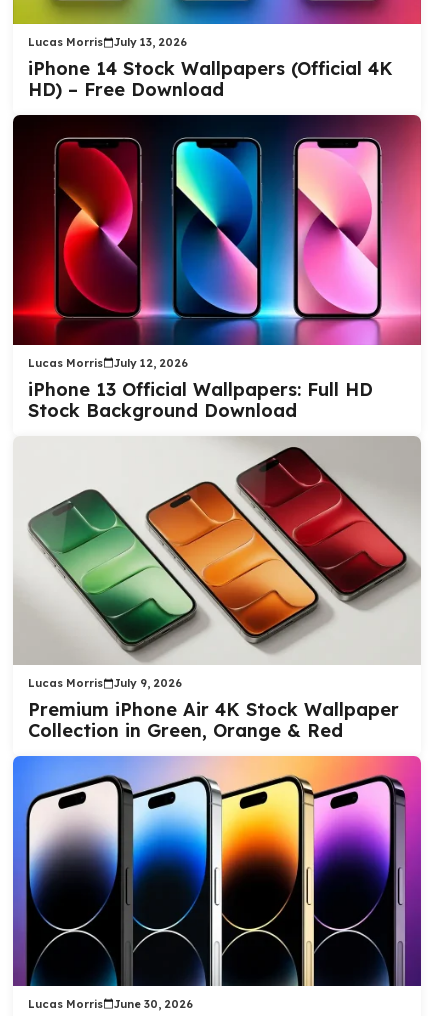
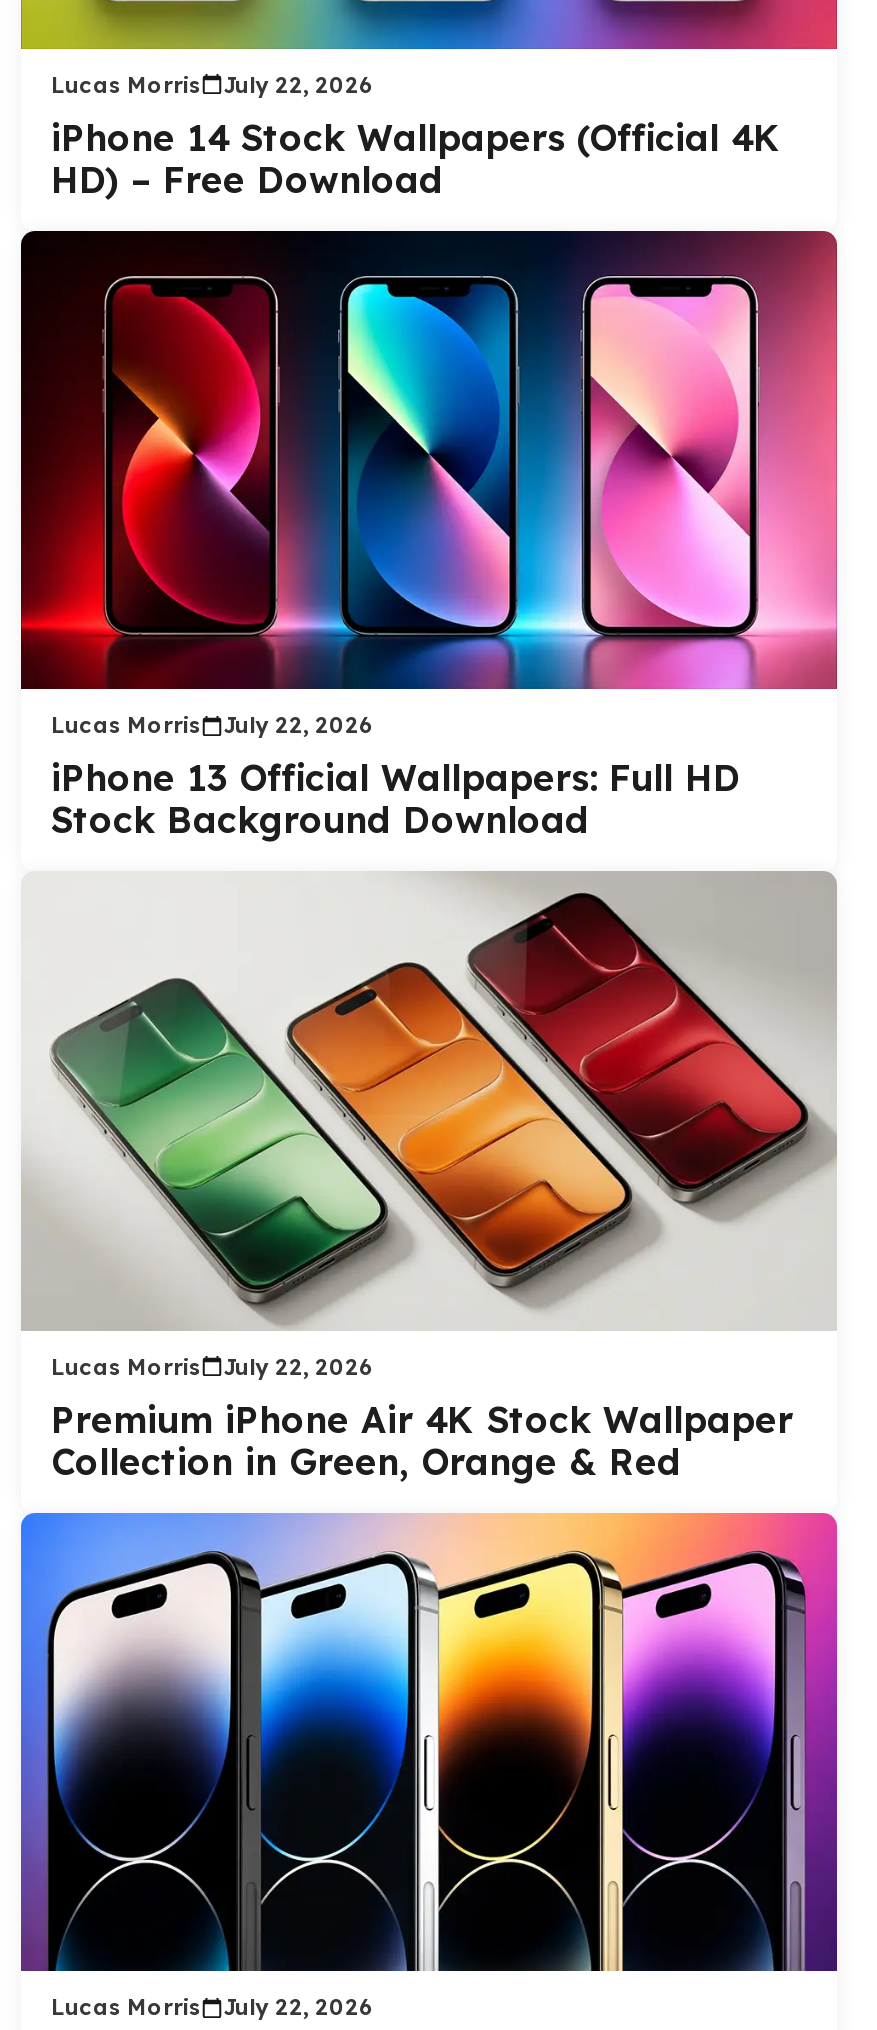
[28,35,187,49] Lucas Morris July 13, 2026 -> [51,70,373,98] Lucas Morris July 22, 2026
[28,355,188,369] Lucas Morris July 12, 2026 -> [51,711,373,739] Lucas Morris July 22, 2026
[28,676,182,690] Lucas Morris July 9, 2026 -> [51,1352,373,1380] Lucas Morris July 22, 2026
[28,996,193,1010] Lucas Morris June 30, 2026 -> [51,1993,373,2021] Lucas Morris July 22, 2026

